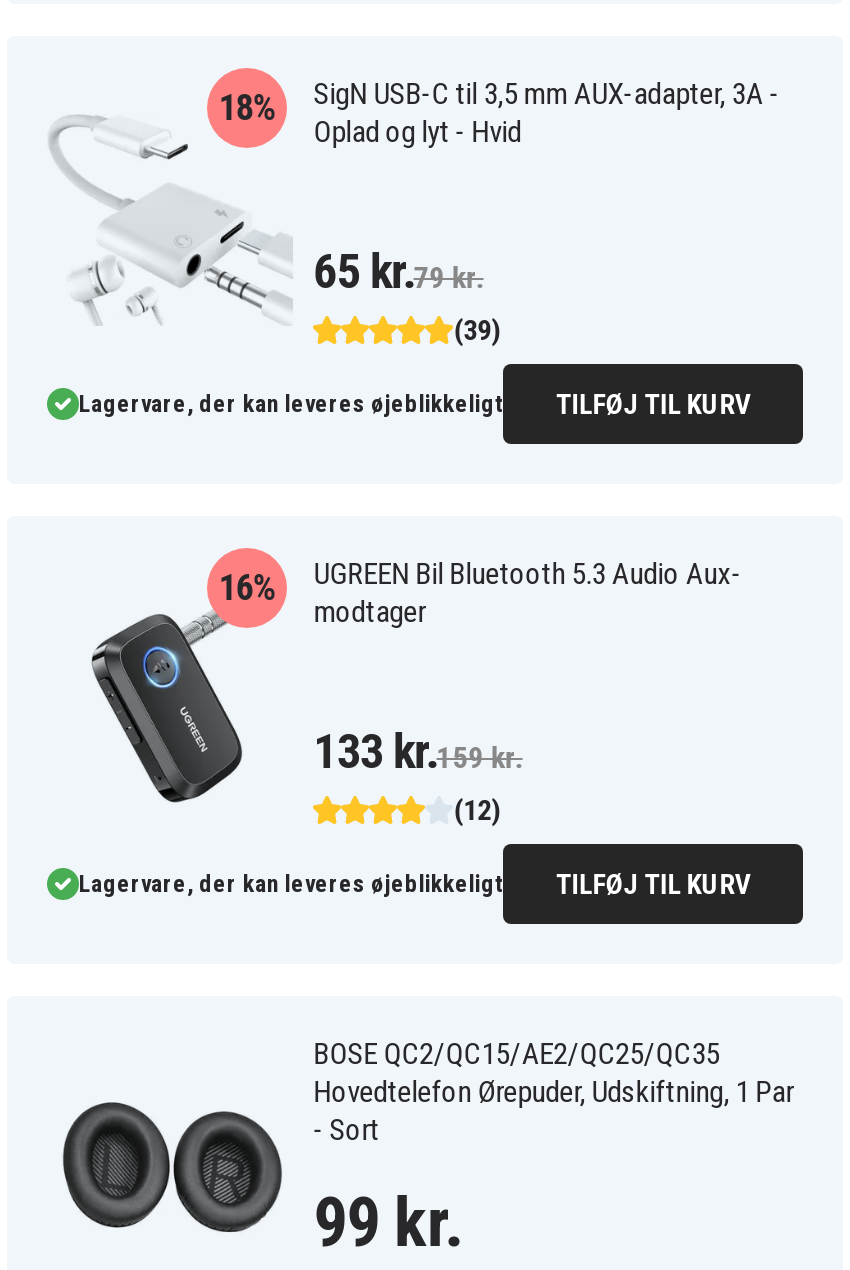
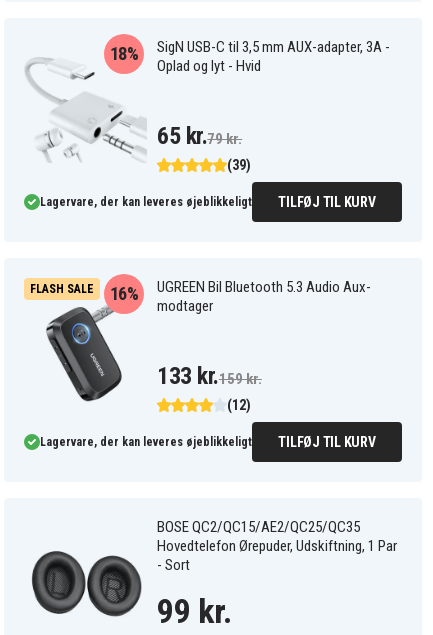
none -> [30,282,94,296] FLASH SALE

